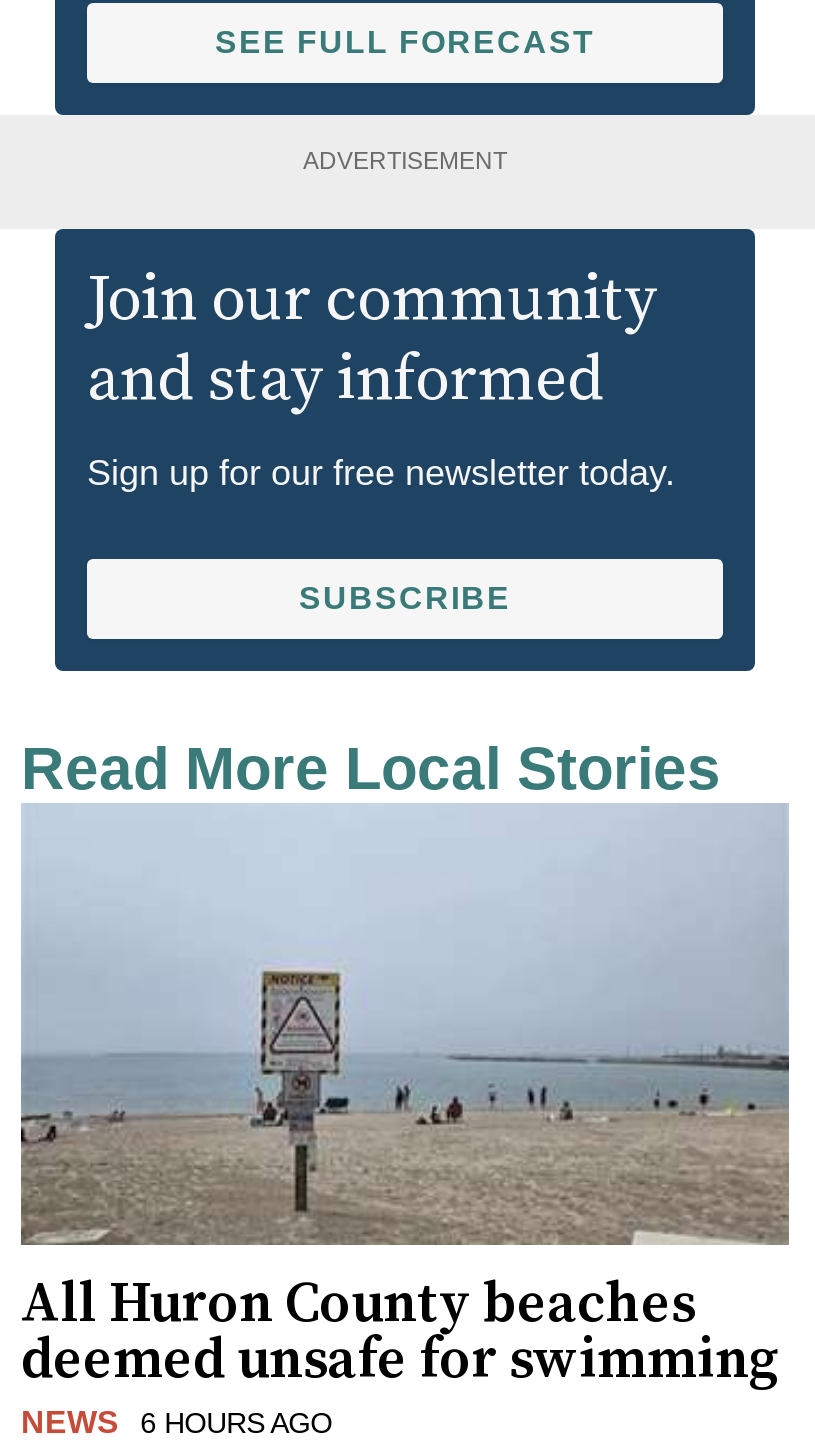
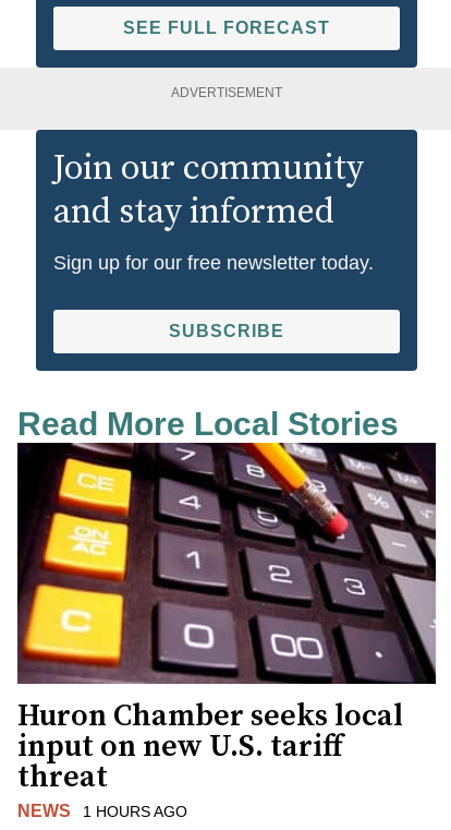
[19,803,791,1395] [image] | All Huron County beaches | deemed unsafe for swimming -> [16,442,437,796] [image] | Huron Chamber seeks local | input on new U.S. tariff | threat
[21,1405,332,1439] NEWS 6 HOURS AGO -> [17,802,187,820] NEWS 1 HOURS AGO

